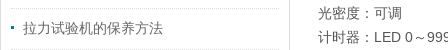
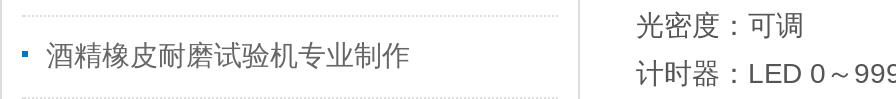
[23,21,163,36] 拉力试验机的保养方法 -> [46,41,410,71] 酒精橡皮耐磨试验机专业制作

